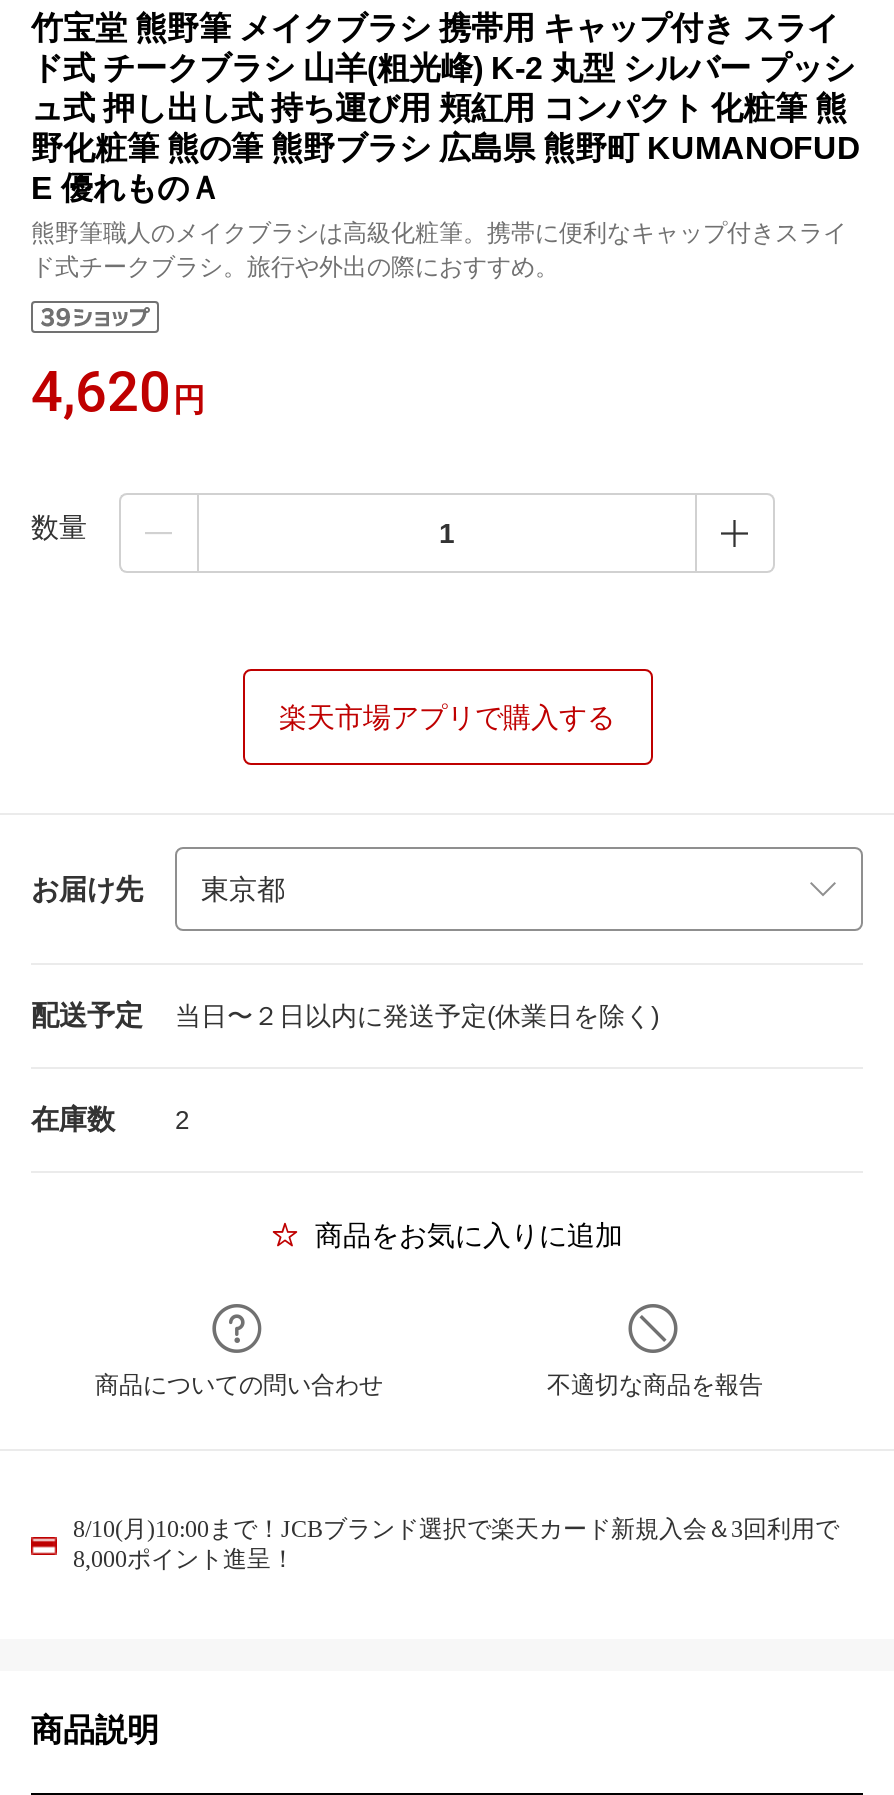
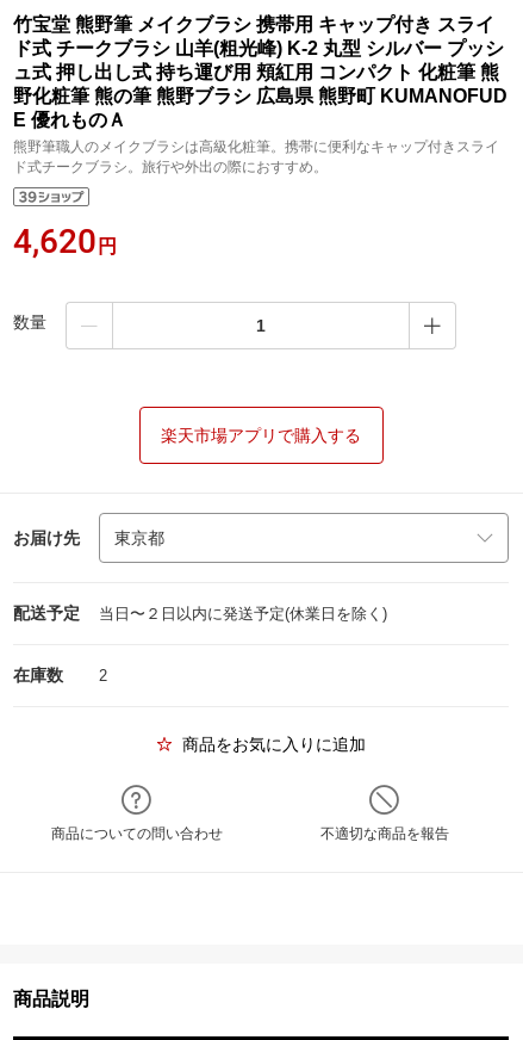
[73,1515,839,1573] 8/10(月)10:00まで！JCBブランド選択で楽天カード新規入会＆3回利用で | 8,000ポイント進呈！ -> none

